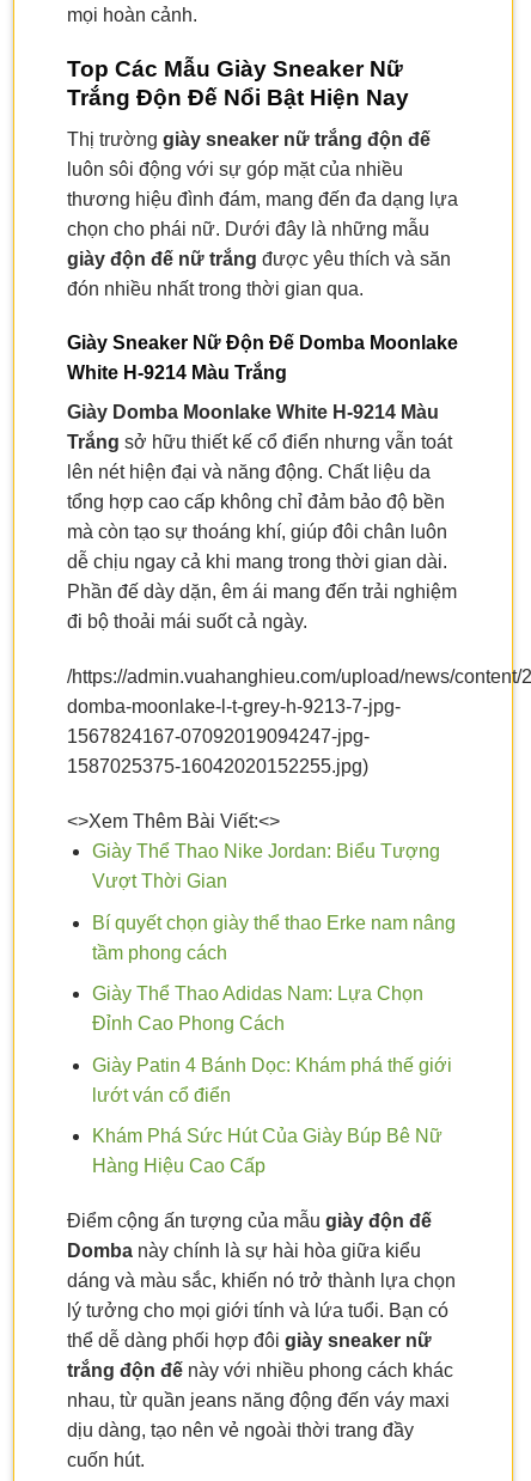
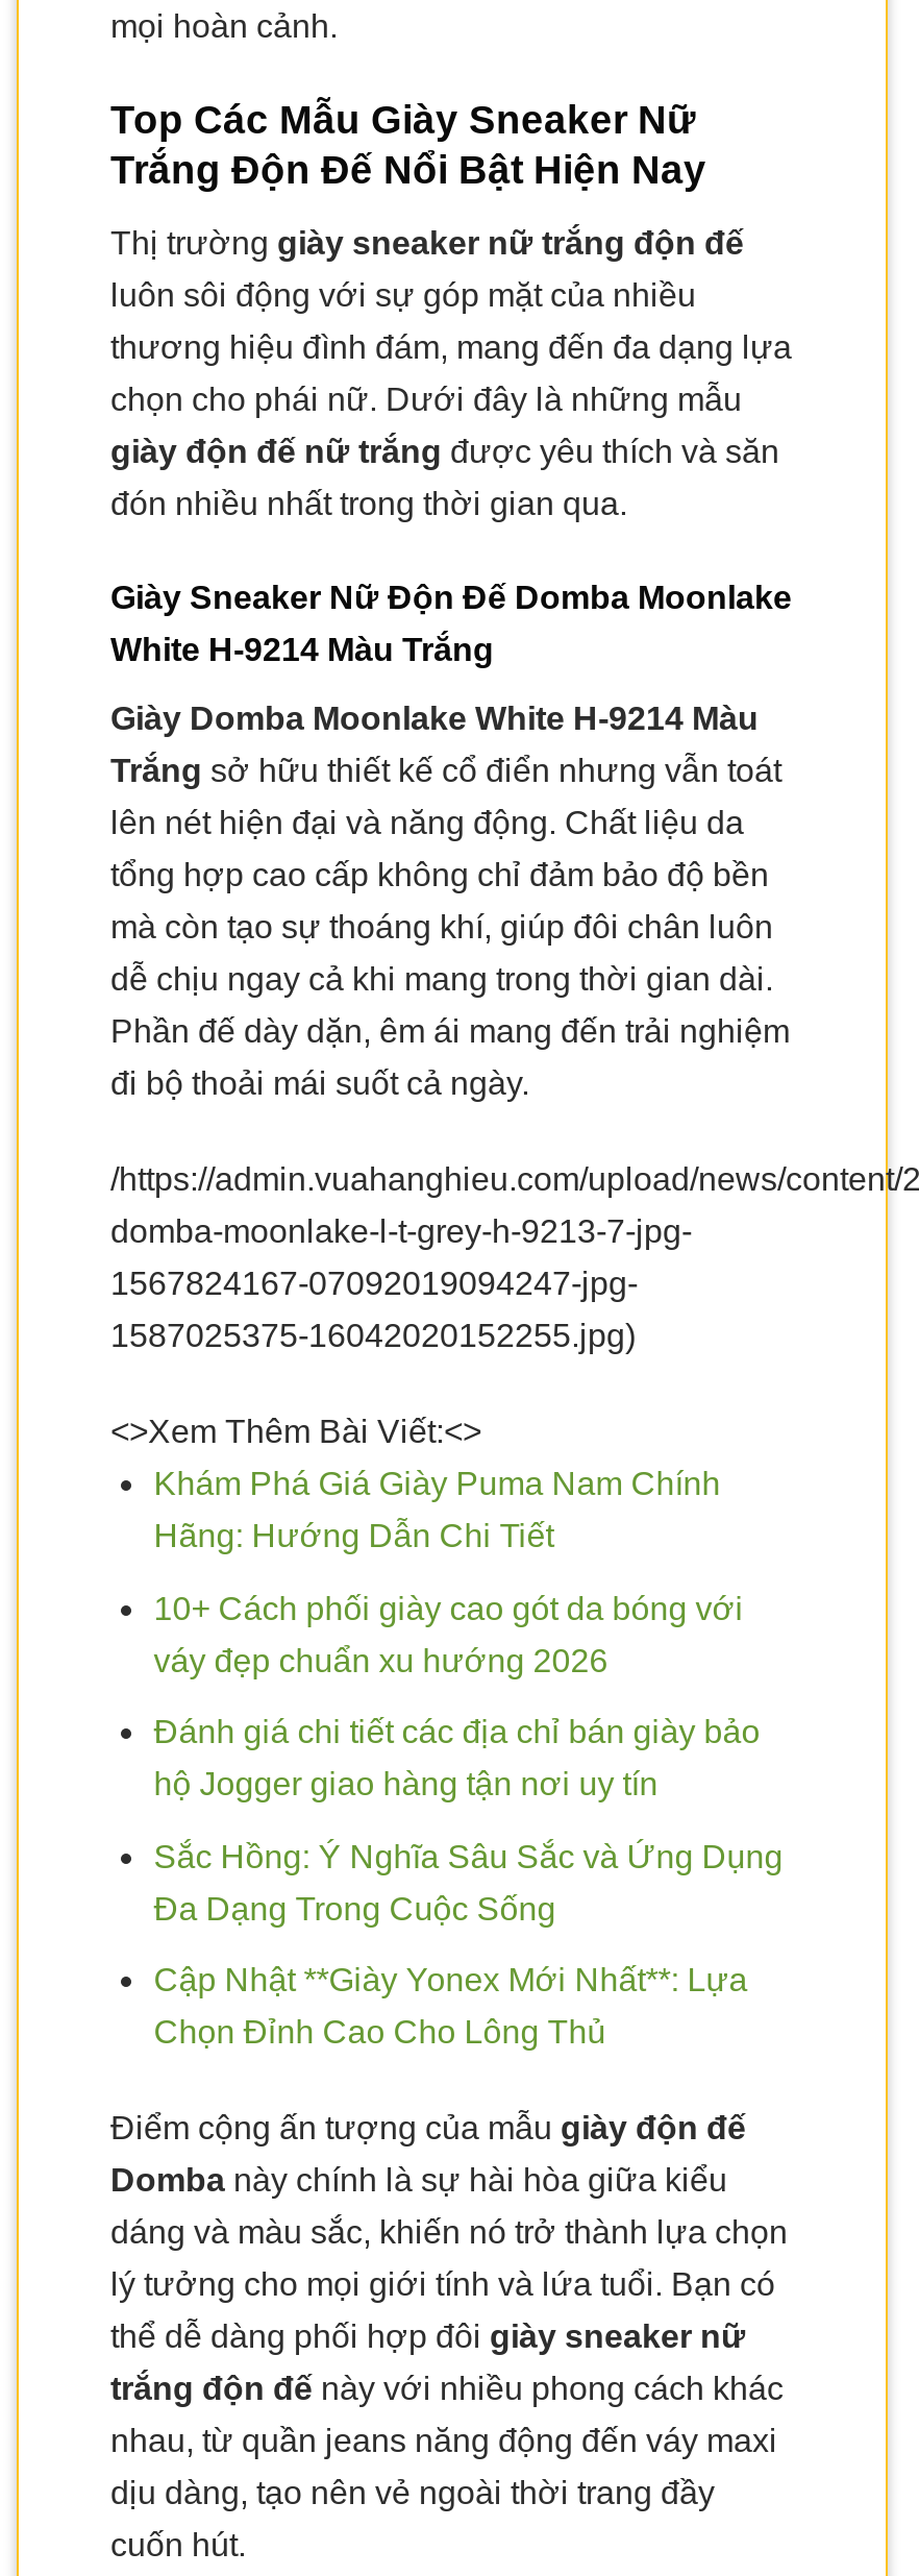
[92,841,440,861] Giày Thể Thao Nike Jordan: Biểu Tượng -> [154,1466,721,1501] Khám Phá Giá Giày Puma Nam Chính
[92,871,227,891] Vượt Thời Gian -> [154,1518,554,1553] Hãng: Hướng Dẫn Chi Tiết
[92,912,455,933] Bí quyết chọn giày thể thao Erke nam nâng -> [154,1590,744,1625] 10+ Cách phối giày cao gót da bóng với
[92,942,227,963] tầm phong cách -> [154,1642,608,1678] váy đẹp chuẩn xu hướng 2026
[92,984,423,1004] Giày Thể Thao Adidas Nam: Lựa Chọn -> [154,1714,760,1750] Đánh giá chi tiết các địa chỉ bán giày bảo
[92,1013,284,1034] Đỉnh Cao Phong Cách -> [154,1766,658,1802] hộ Jogger giao hàng tận nơi uy tín
[92,1055,452,1075] Giày Patin 4 Bánh Dọc: Khám phá thế giới -> [154,1839,783,1874] Sắc Hồng: Ý Nghĩa Sâu Sắc và Ứng Dụng
[92,1085,231,1105] lướt ván cổ điển -> [154,1891,556,1926] Đa Dạng Trong Cuộc Sống
[92,1126,442,1146] Khám Phá Sức Hút Của Giày Búp Bê Nữ -> [154,1963,748,1998] Cập Nhật **Giày Yonex Mới Nhất**: Lựa
[92,1156,265,1176] Hàng Hiệu Cao Cấp -> [154,2015,606,2050] Chọn Đỉnh Cao Cho Lông Thủ

